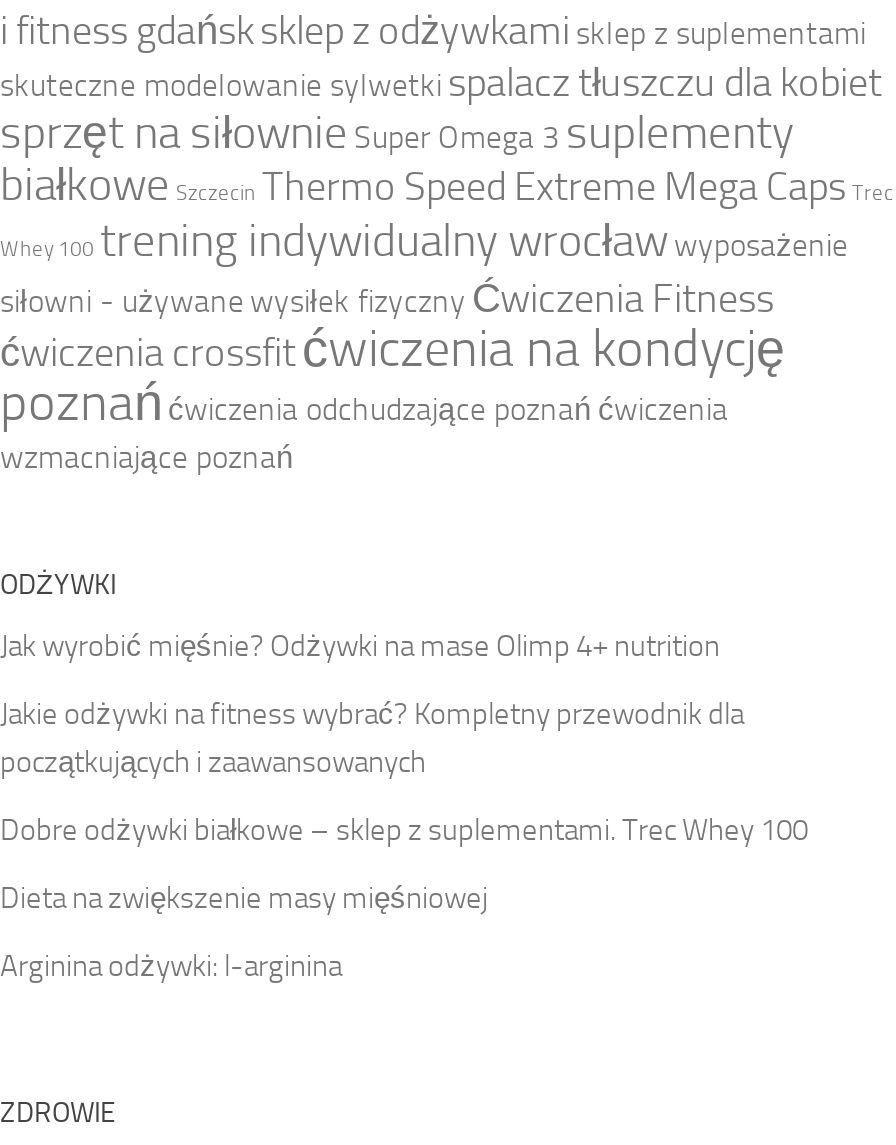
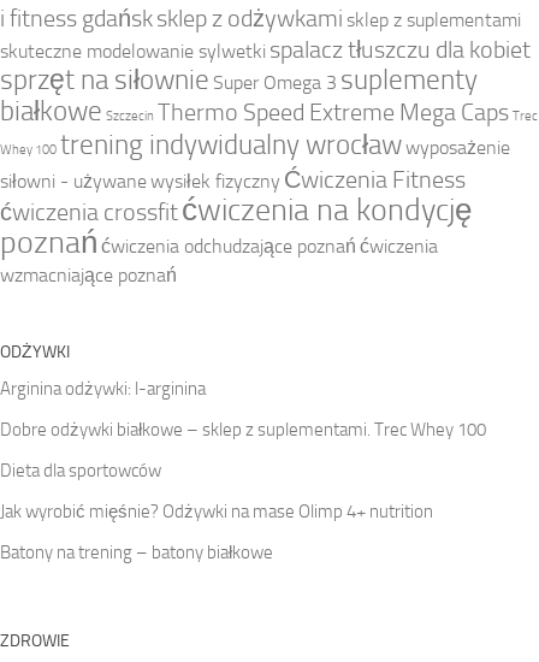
moved [0,628,720,664] -> [0,500,433,522]: Jak wyrobić mięśnie? Odżywki na mase Olimp 4+ nutrition
[0,696,744,916] Jakie odżywki na fitness wybrać? Kompletny przewodnik dla | początkujących i zaawansowanych | Dieta na zwiększenie masy mięśniowej -> none
moved [0,812,808,848] -> [0,419,486,440]: Dobre odżywki białkowe – sklep z suplementami. Trec Whey 100
moved [0,948,342,984] -> [0,378,206,399]: Arginina odżywki: l-arginina
none -> [0,460,273,563] Dieta dla sportowców | Batony na trening – batony białkowe

